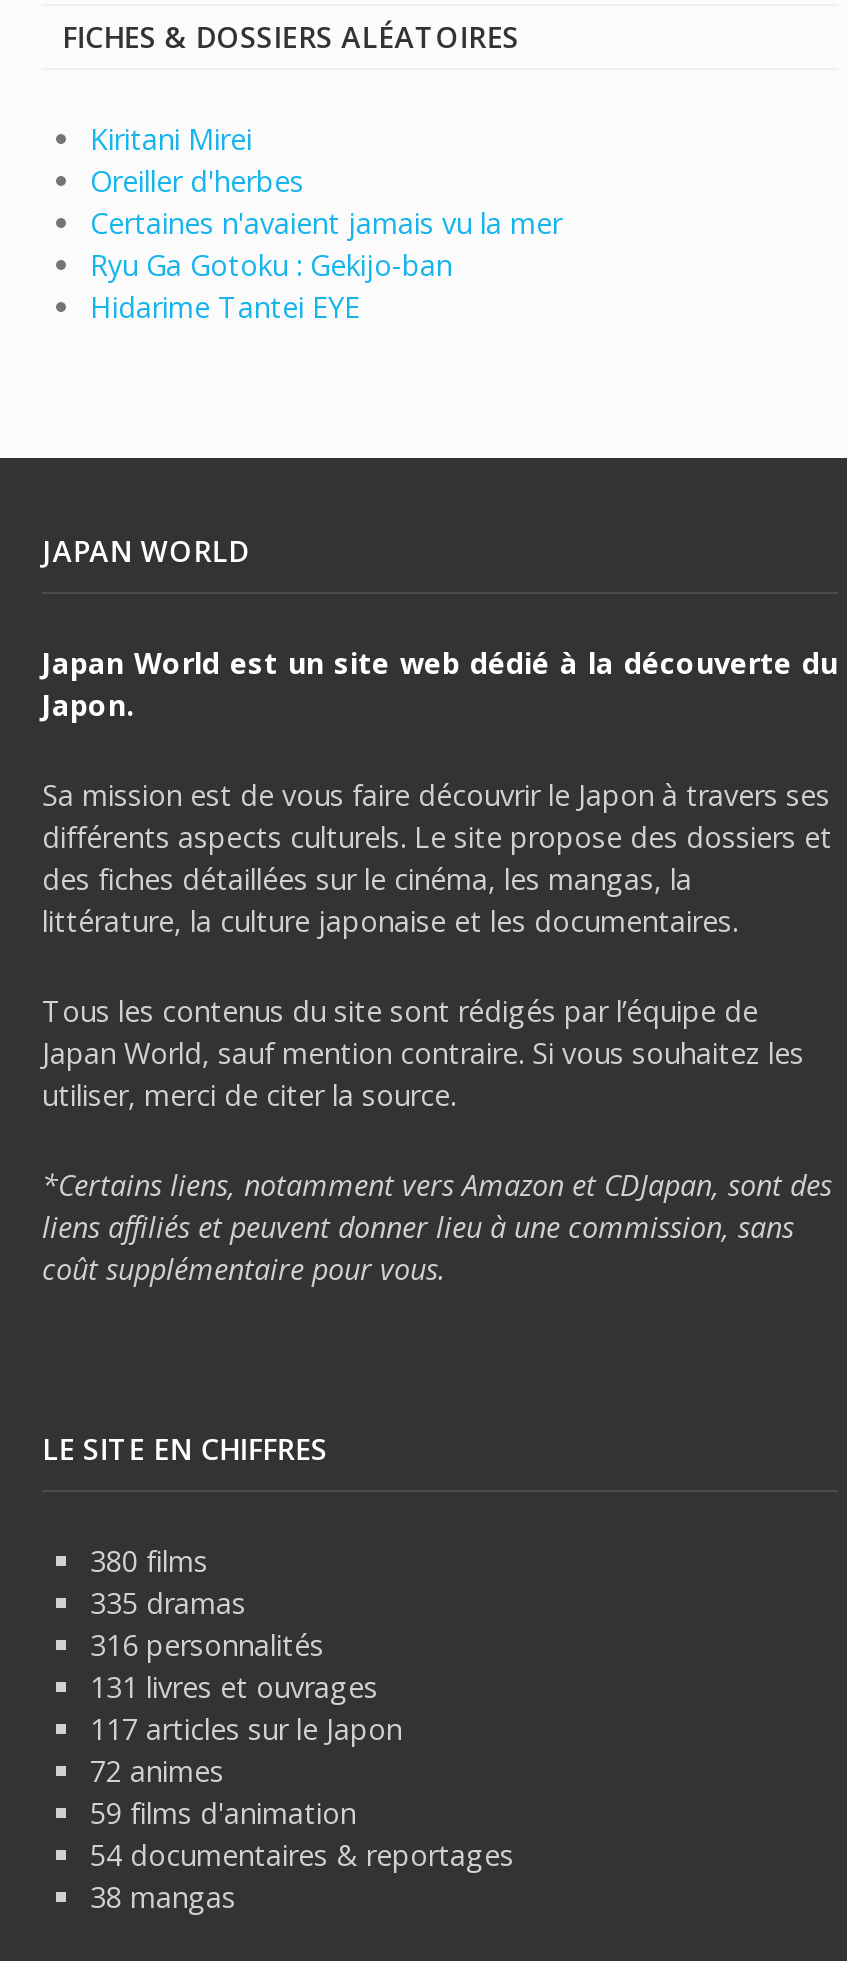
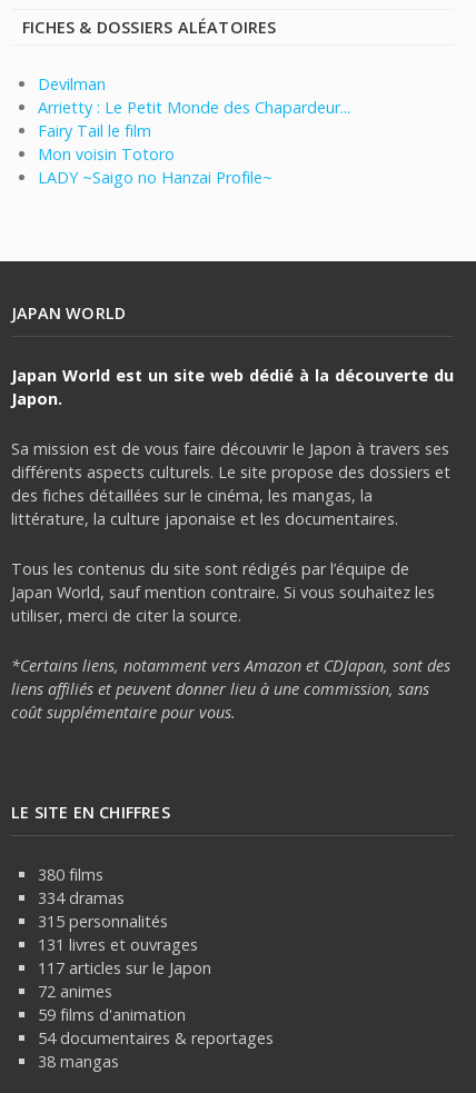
[90,120,562,326] Kiritani Mirei | Oreiller d'herbes | Certaines n'avaient jamais vu la mer | Ryu Ga Gotoku : Gekijo-ban | Hidarime Tantei EYE -> [38,73,350,188] Devilman | Arrietty : Le Petit Monde des Chapardeur... | Fairy Tail le film | Mon voisin Totoro | LADY ~Saigo no Hanzai Profile~
[90,1584,246,1622] 335 dramas -> [38,887,125,909] 334 dramas
[90,1626,324,1664] 316 personnalités -> [38,911,168,932] 315 personnalités

